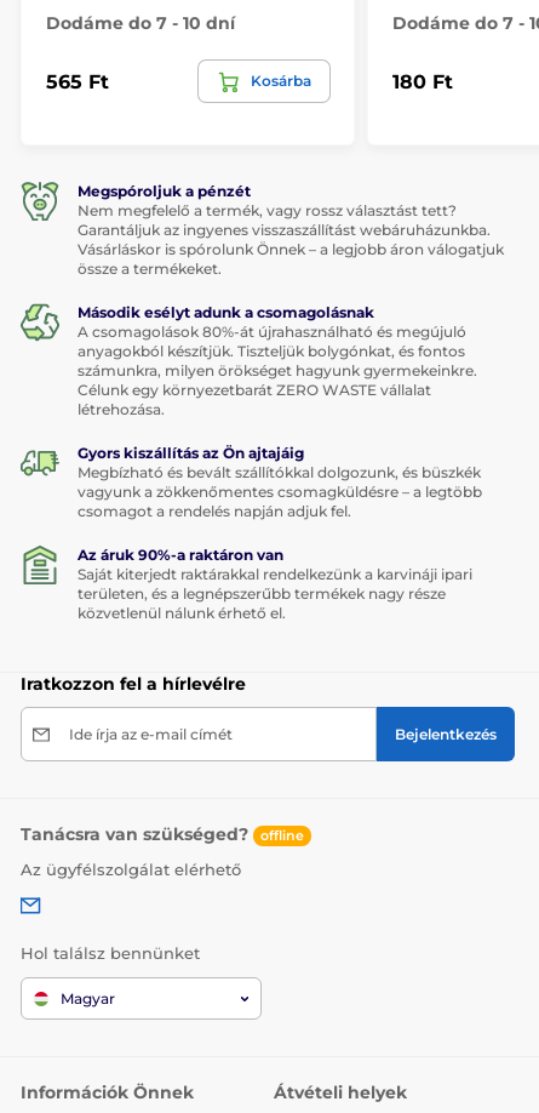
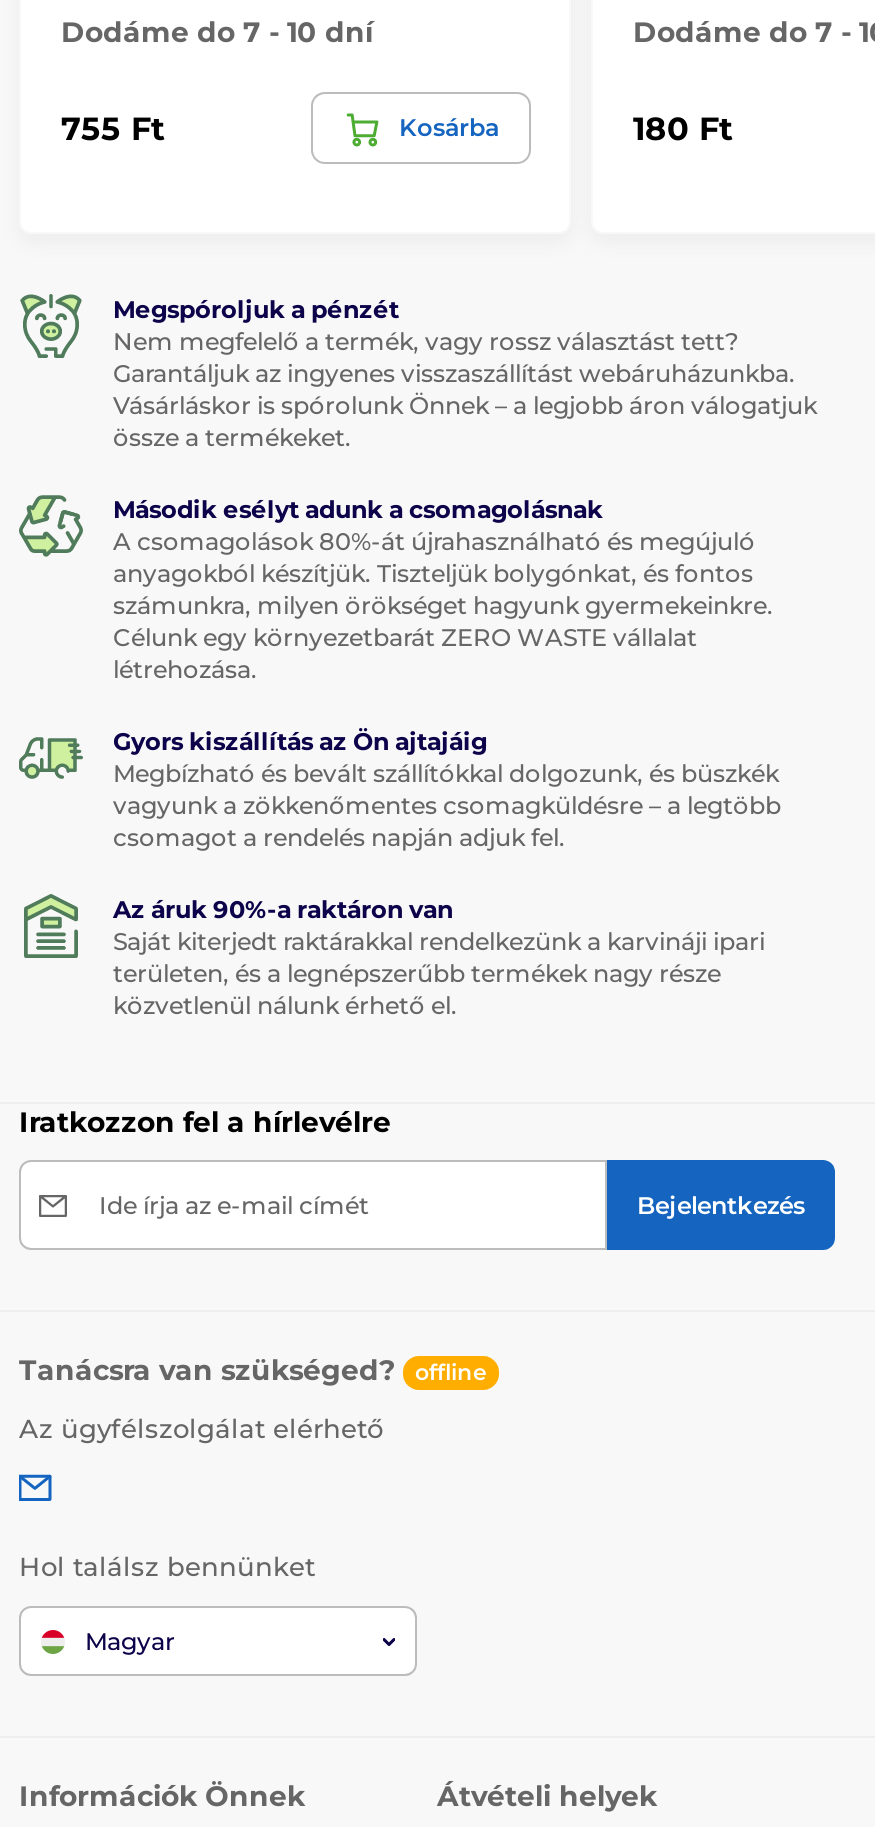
[46,70,109,93] 565 Ft -> [61,109,165,147] 755 Ft

